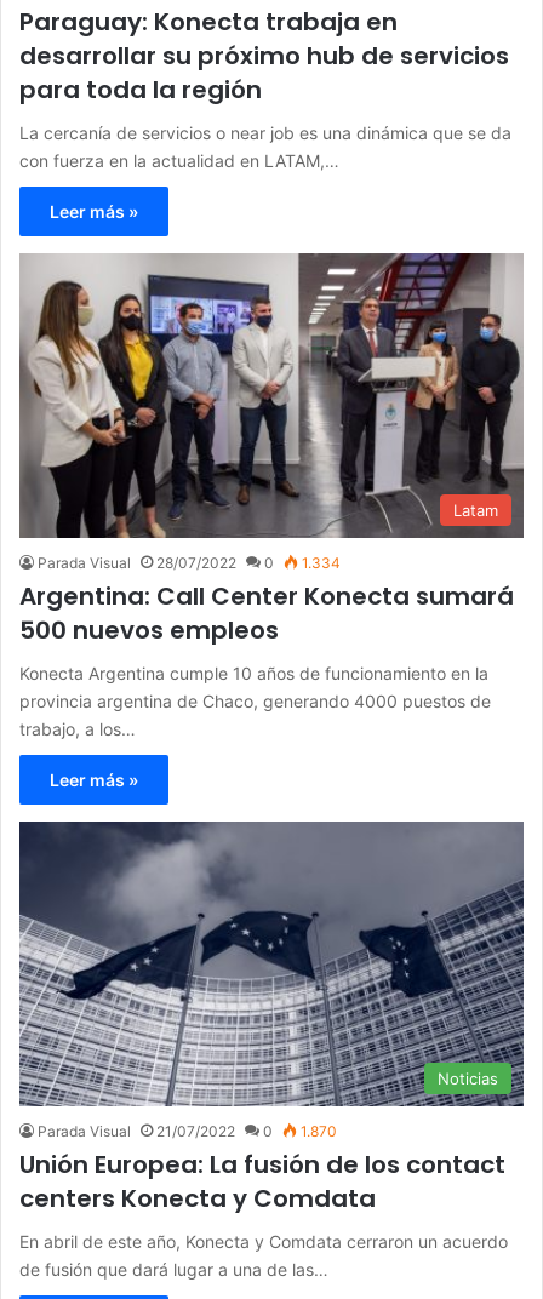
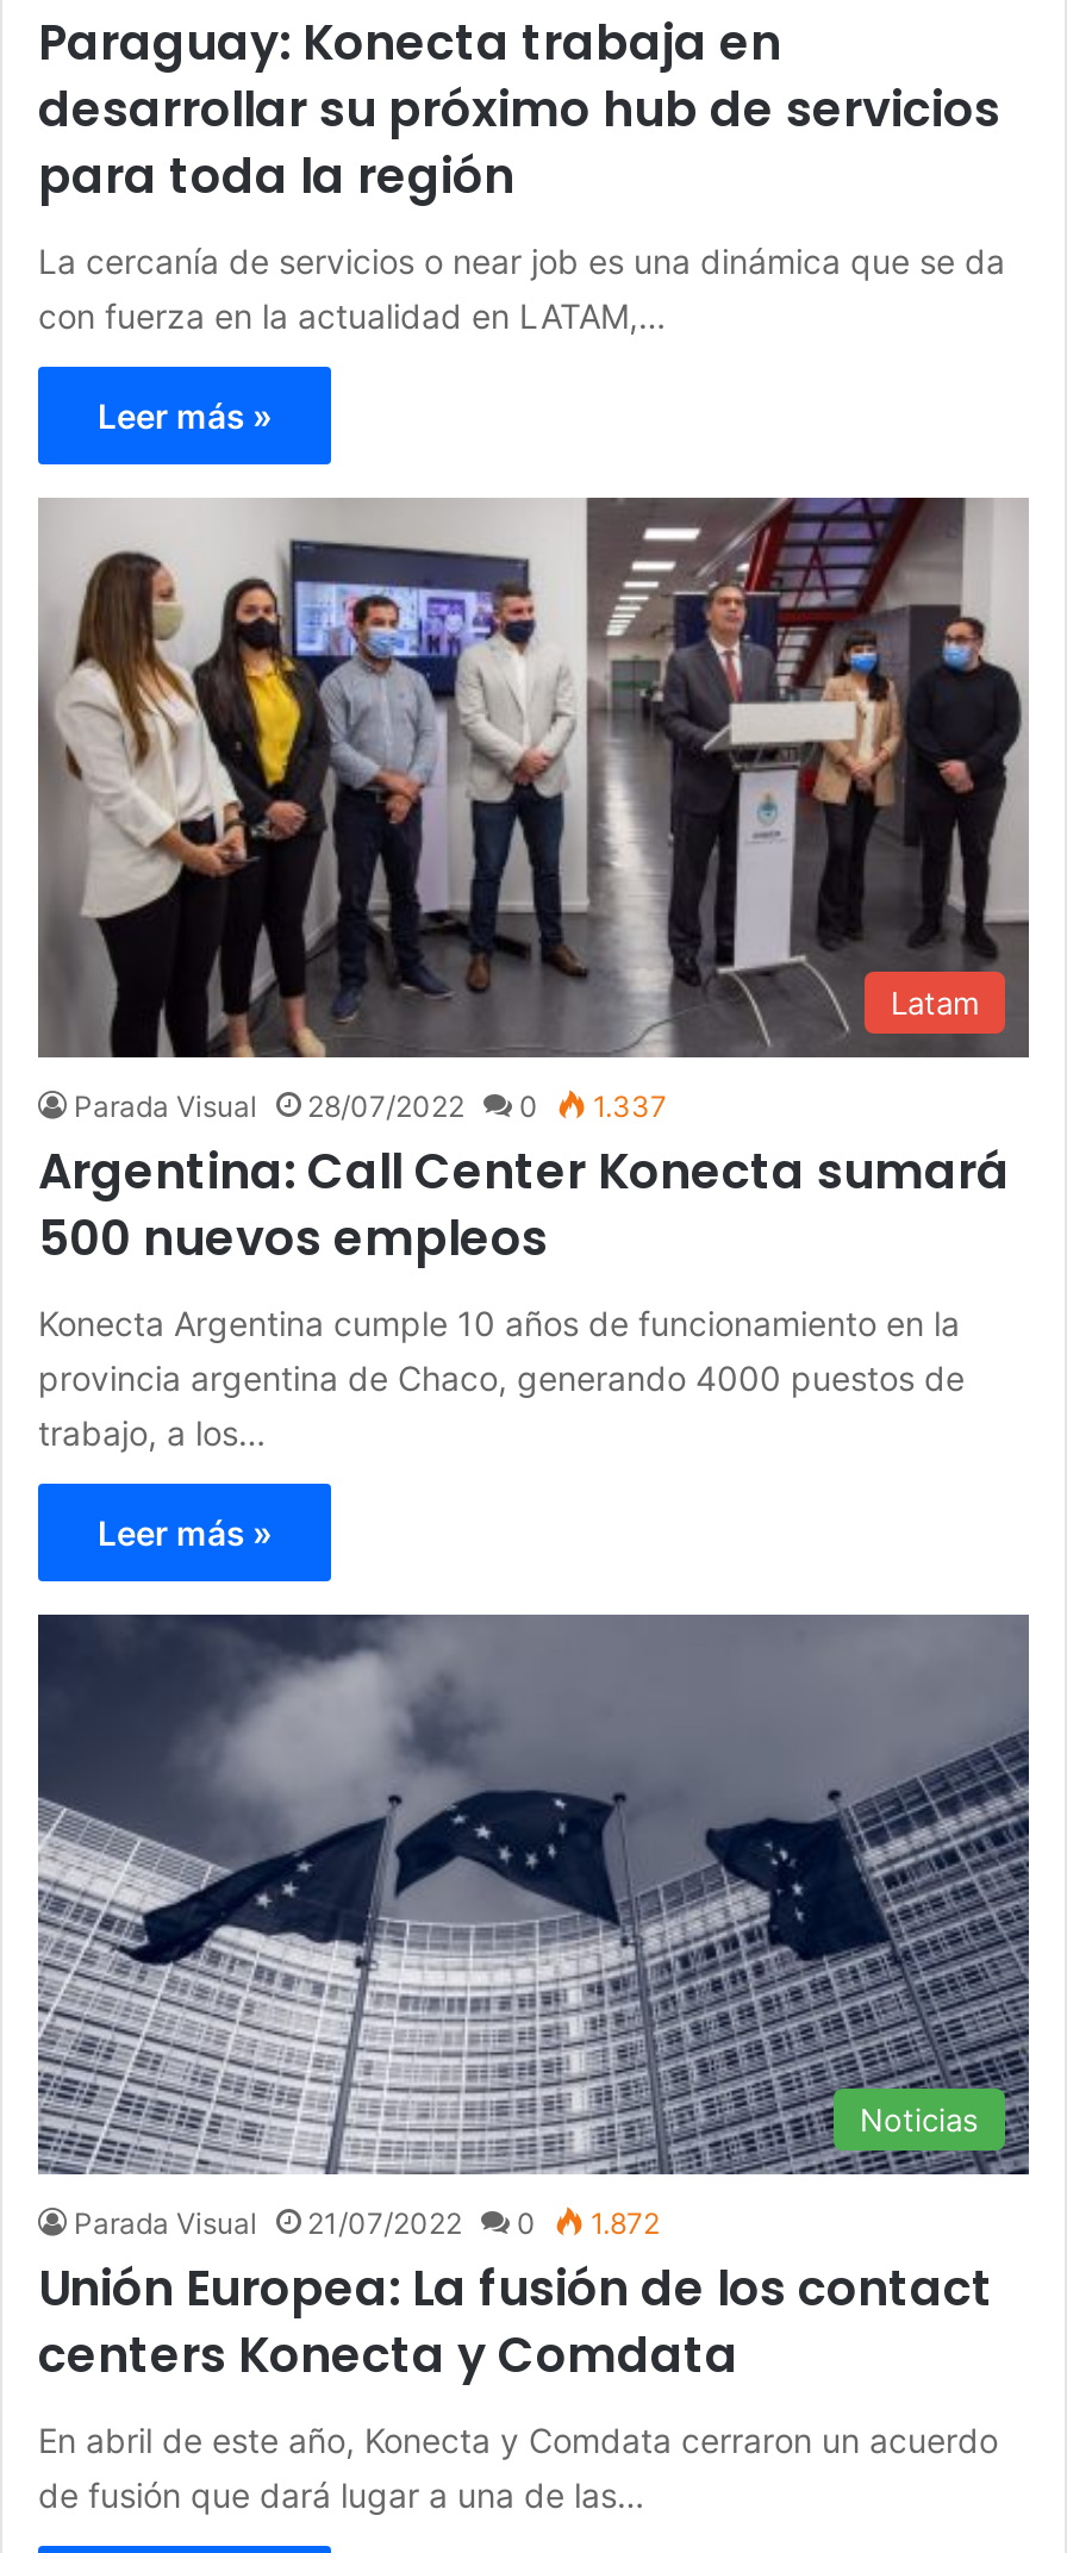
[38,554,341,572] Parada Visual 28/07/2022 0 1.334 -> [74,1088,667,1124] Parada Visual 28/07/2022 0 1.337
[38,1122,337,1140] Parada Visual 21/07/2022 0 1.870 -> [74,2205,660,2240] Parada Visual 21/07/2022 0 1.872

